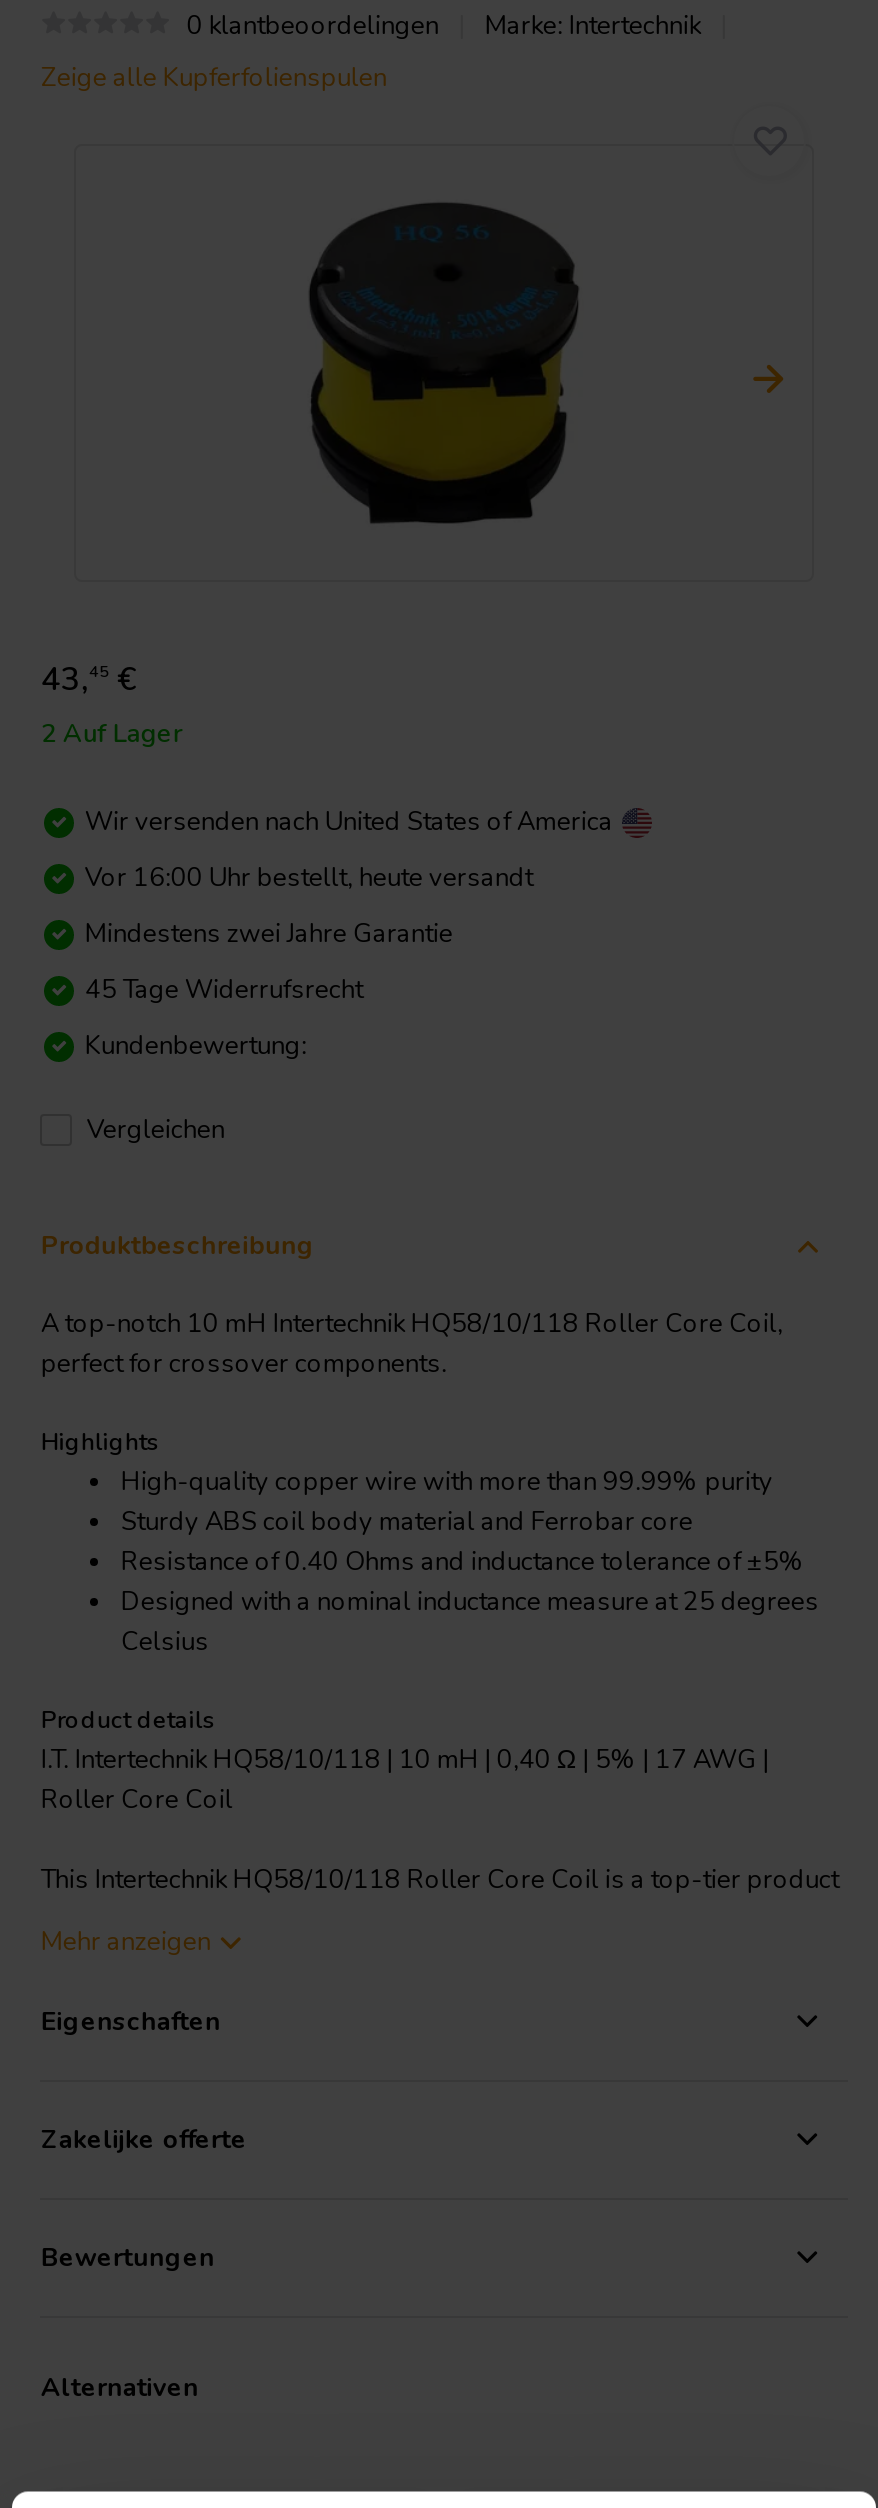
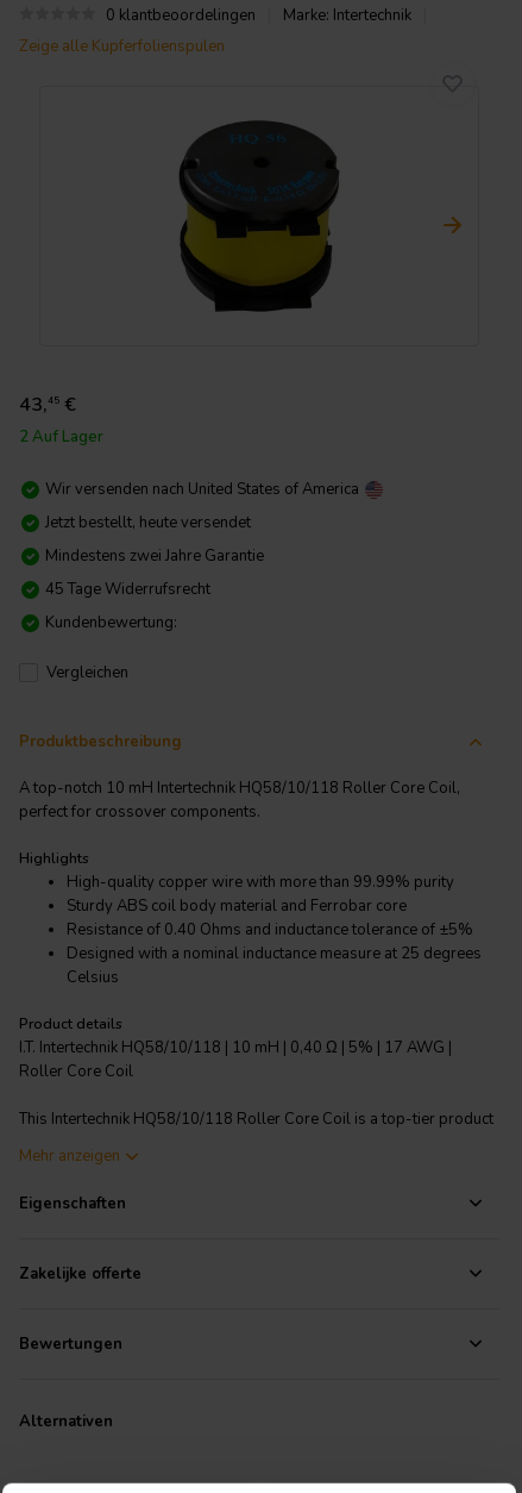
[85,860,533,896] Vor 16:00 Uhr bestellt, heute versandt -> [46,512,251,533] Jetzt bestellt, heute versendet

